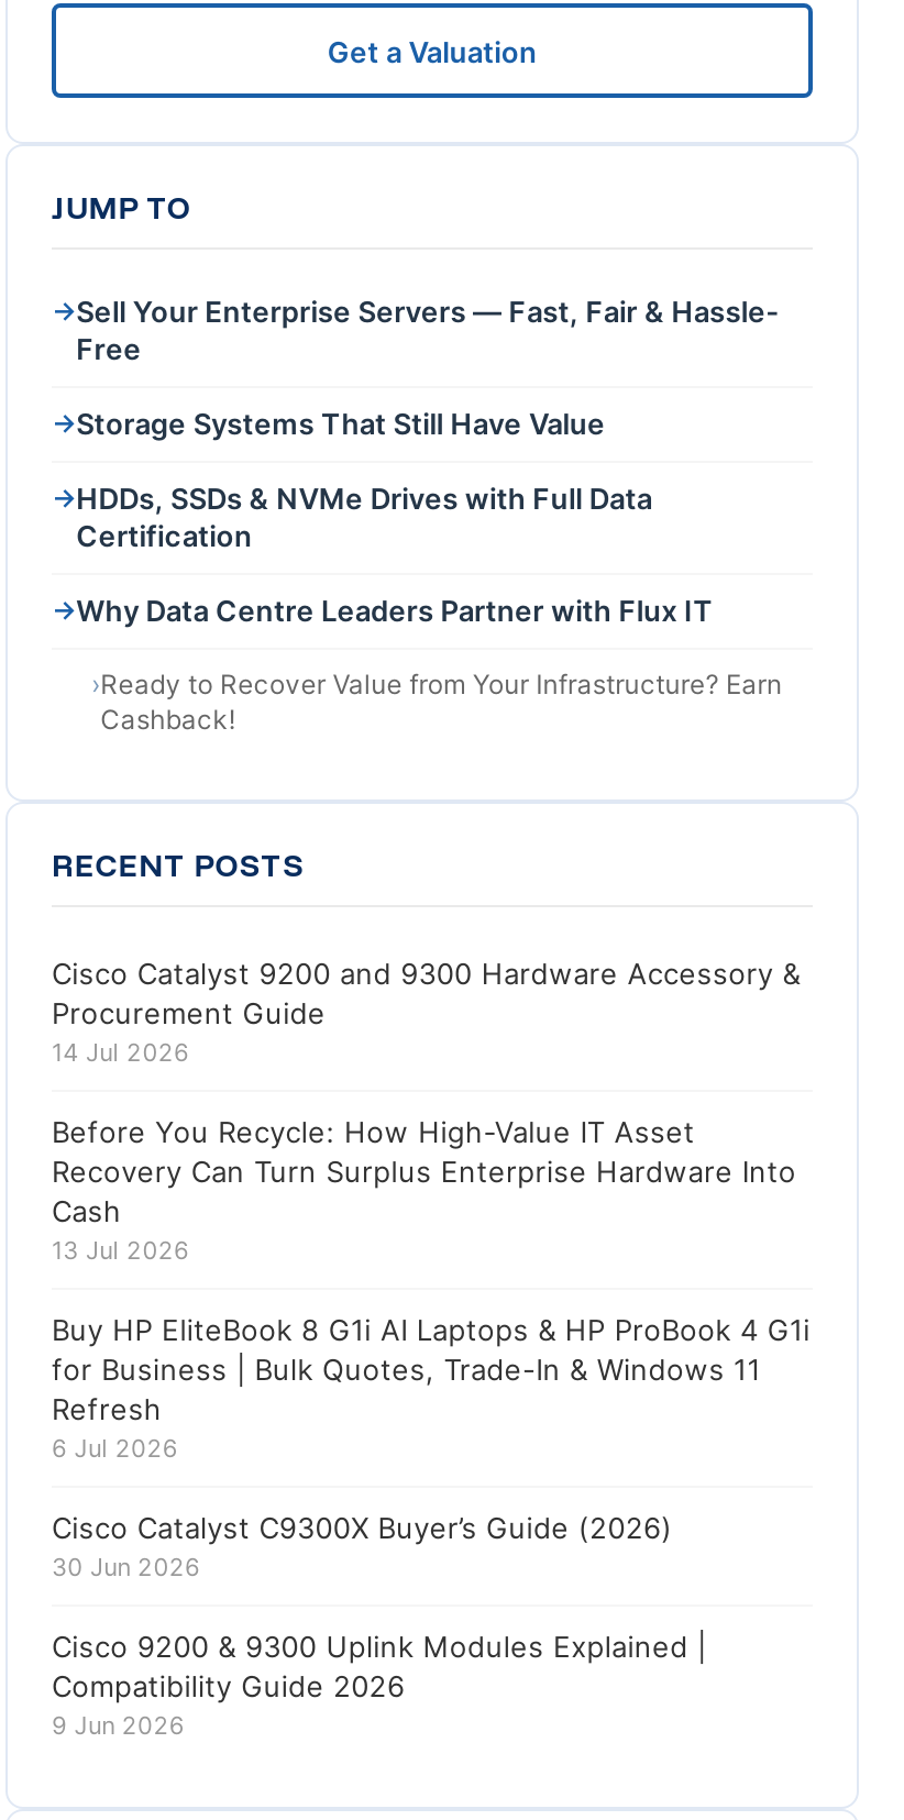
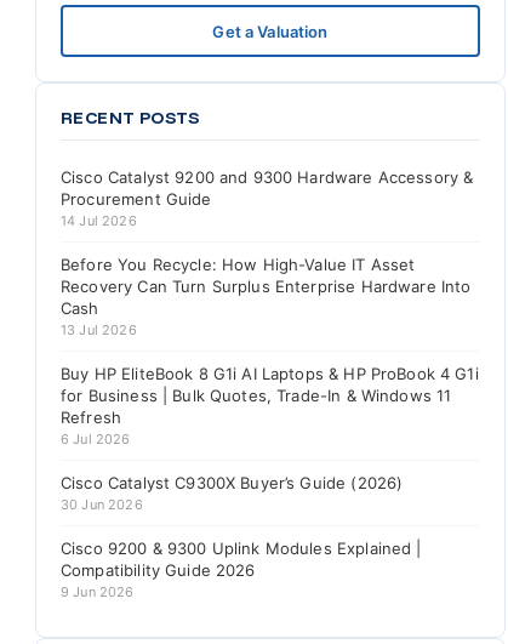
[52,189,782,736] JUMP TO | Sell Your Enterprise Servers — Fast, Fair & Hassle- | Free | Storage Systems That Still Have Value | HDDs, SSDs & NVMe Drives with Full Data | Certification | Why Data Centre Leaders Partner with Flux IT | Ready to Recover Value from Your Infrastructure? Earn | Cashback! -> none

